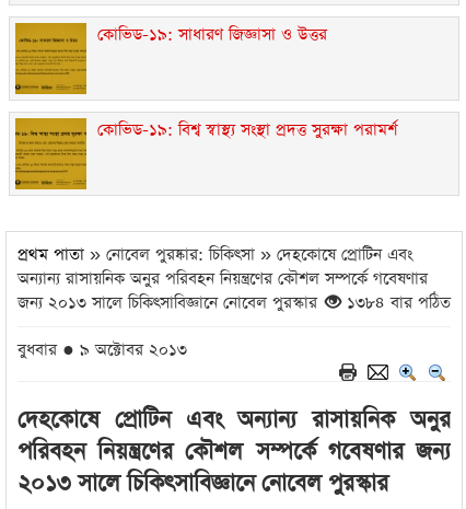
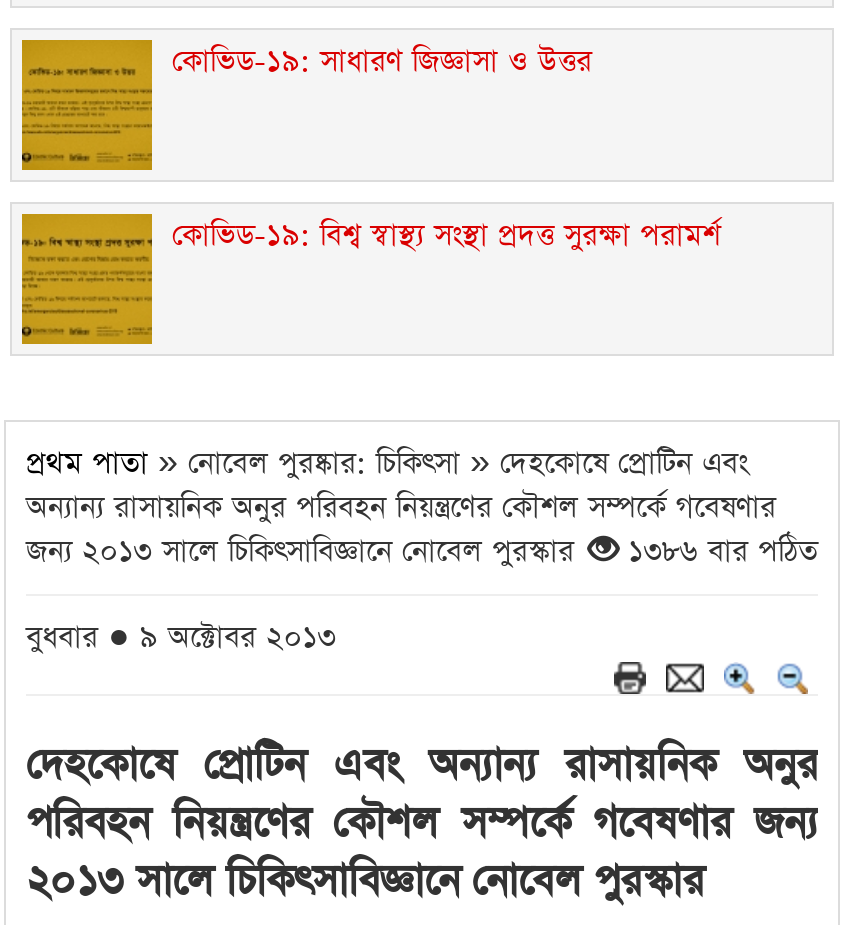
[18,291,451,314] জন্য ২০১৩ সালে চিকিৎসাবিজ্ঞানে নোবেল পুরস্কার ১৩৮৪ বার পঠিত -> [26,529,818,571] জন্য ২০১৩ সালে চিকিৎসাবিজ্ঞানে নোবেল পুরস্কার ১৩৮৬ বার পঠিত

